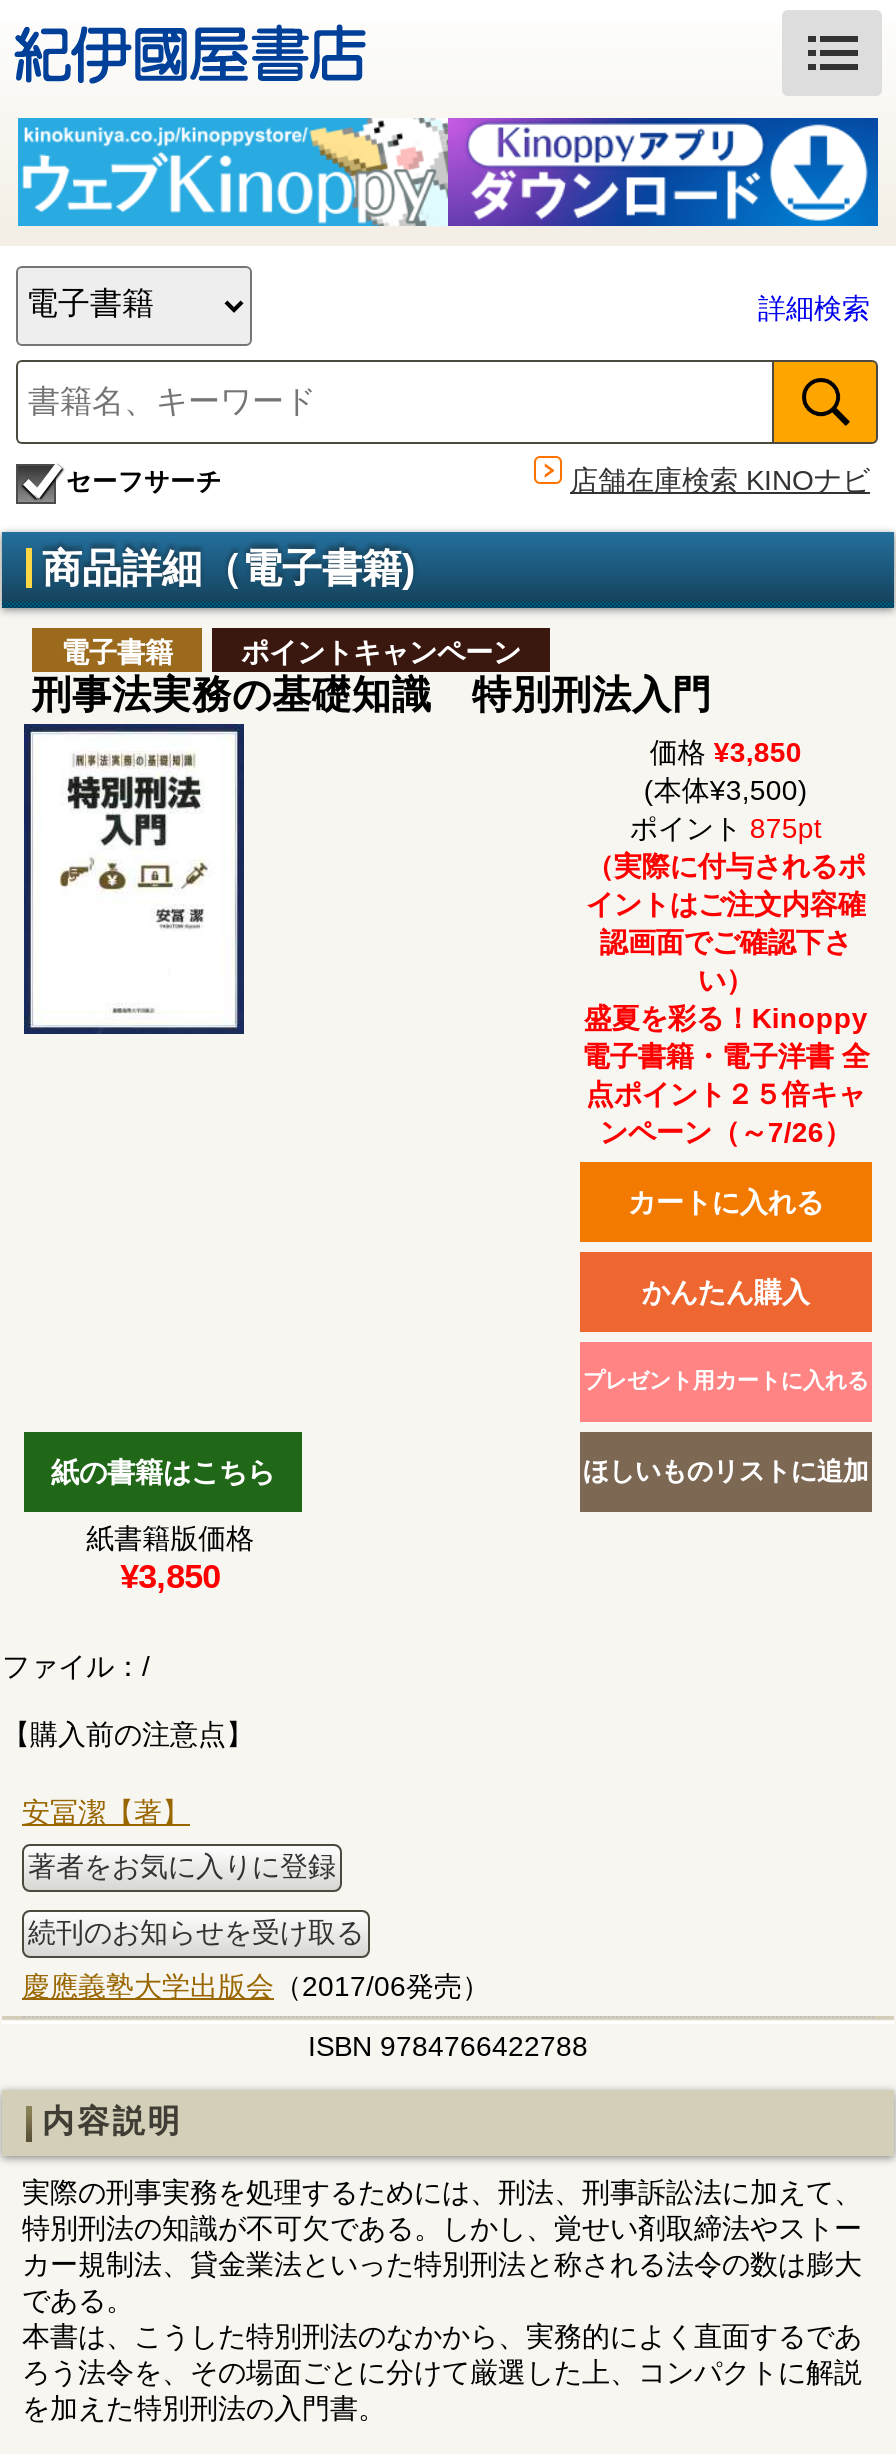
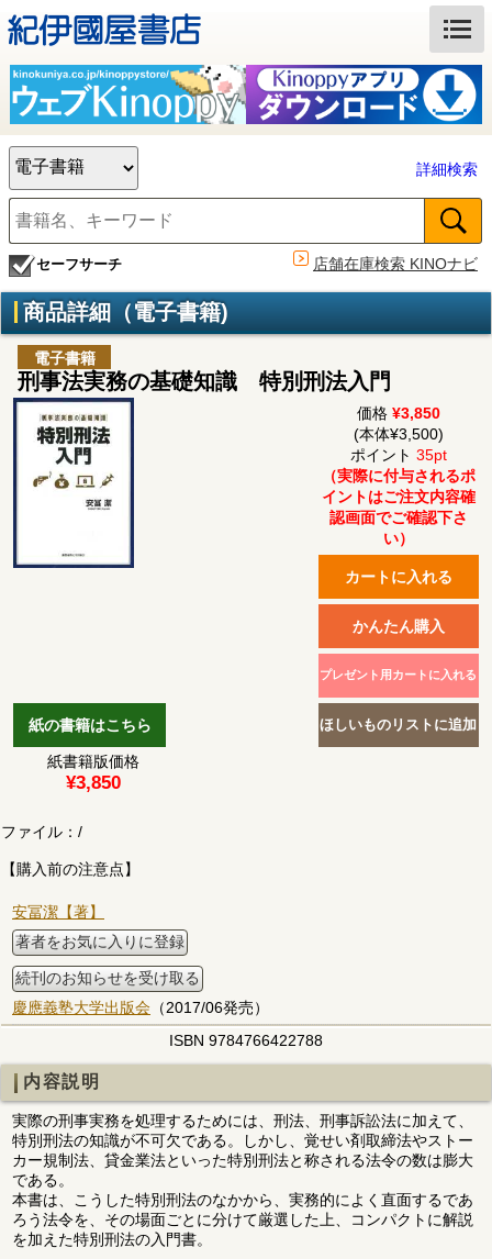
[241,636,521,668] ポイントキャンペーン -> none
[630,812,822,844] ポイント875pt -> [350,446,447,463] ポイント35pt
[582,1002,870,1148] 盛夏を彩る！Kinoppy | 電子書籍・電子洋書 全 | 点ポイント２５倍キャ | ンペーン（～7/26） -> none

